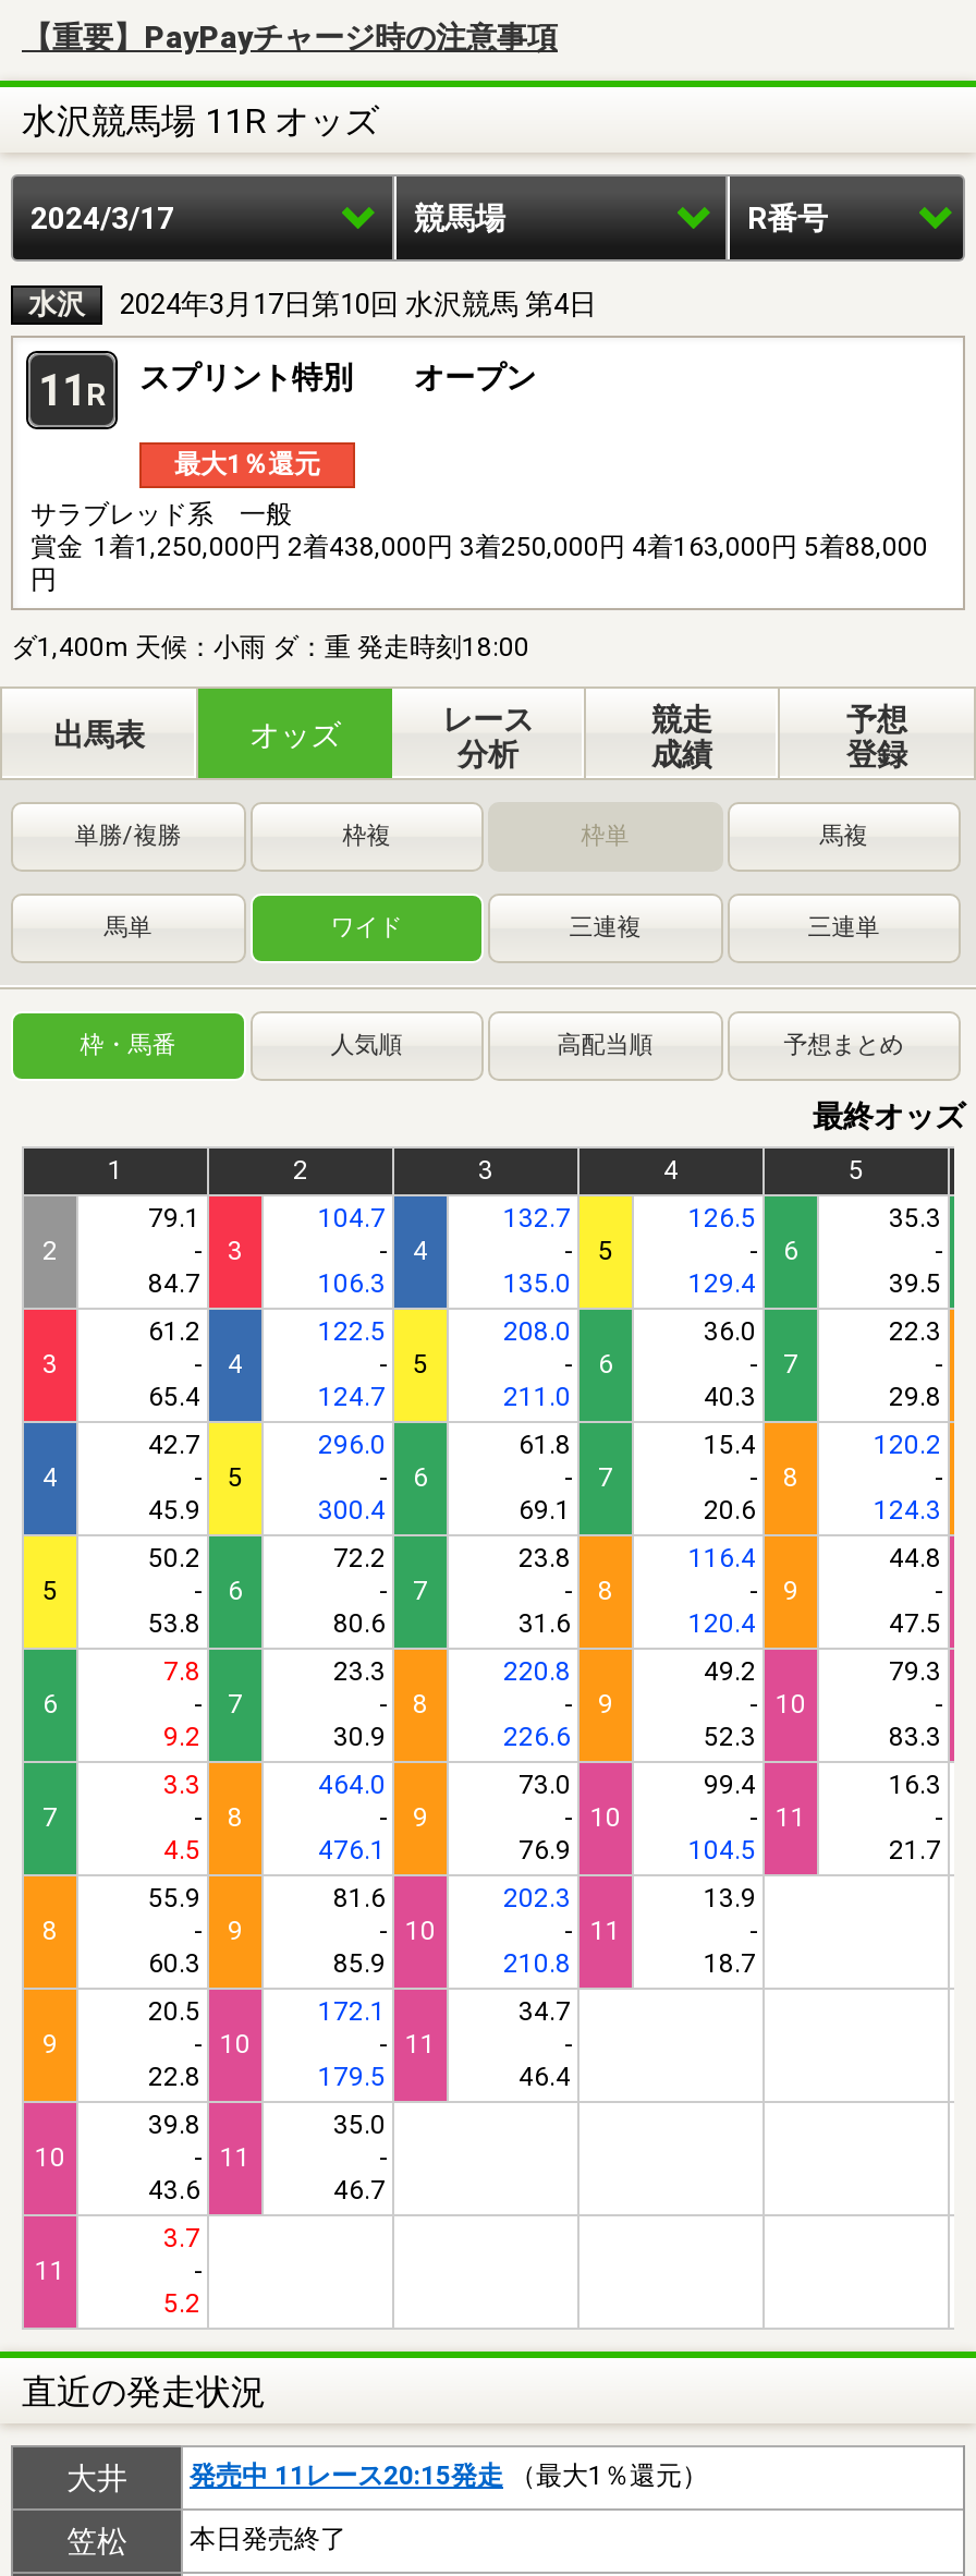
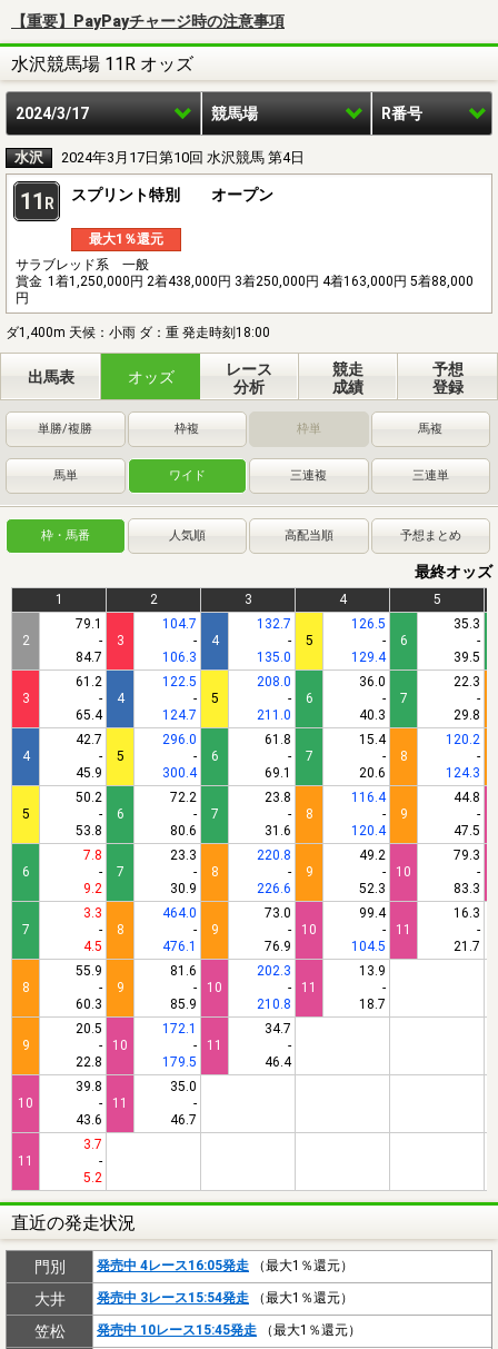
none -> [34,1258,353,1275] 門別 | 発売中 4レース16:05発走（最大1％還元）
[190,2460,708,2491] 発売中 11レース20:15発走（最大1％還元） -> [97,1290,353,1305] 発売中 3レース15:54発走（最大1％還元）
[190,2523,346,2554] 本日発売終了 -> [97,1322,361,1338] 発売中 10レース15:45発走（最大1％還元）

